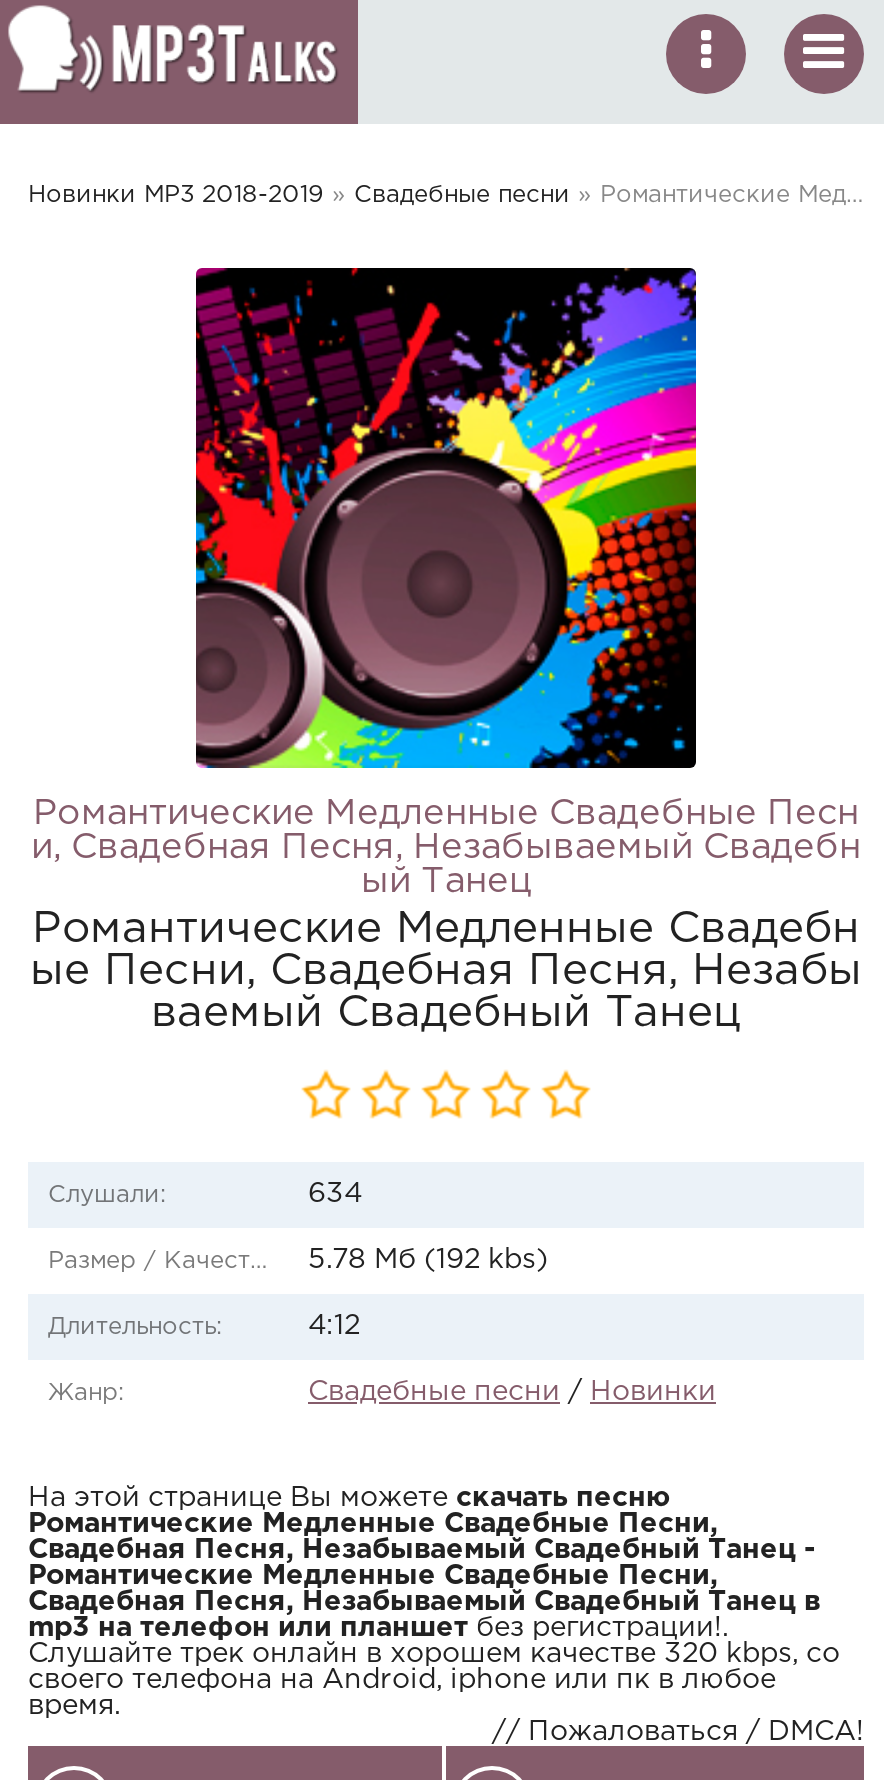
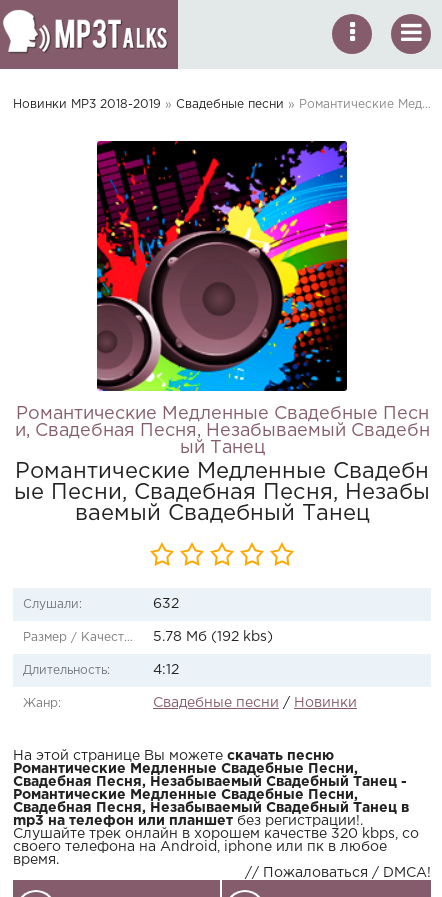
[308,1182,362,1206] 634 -> [153,598,179,610] 632

